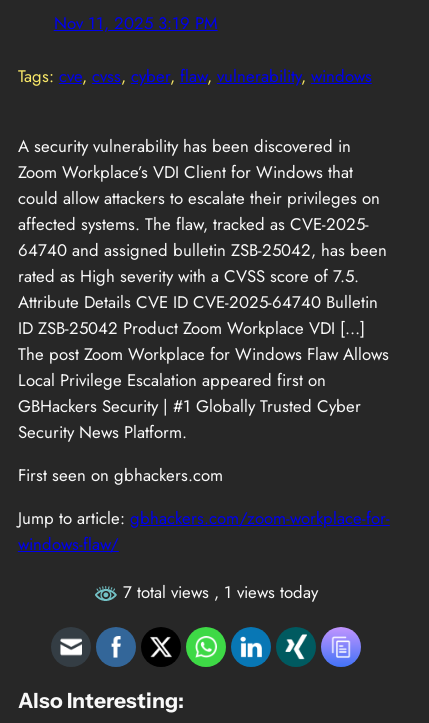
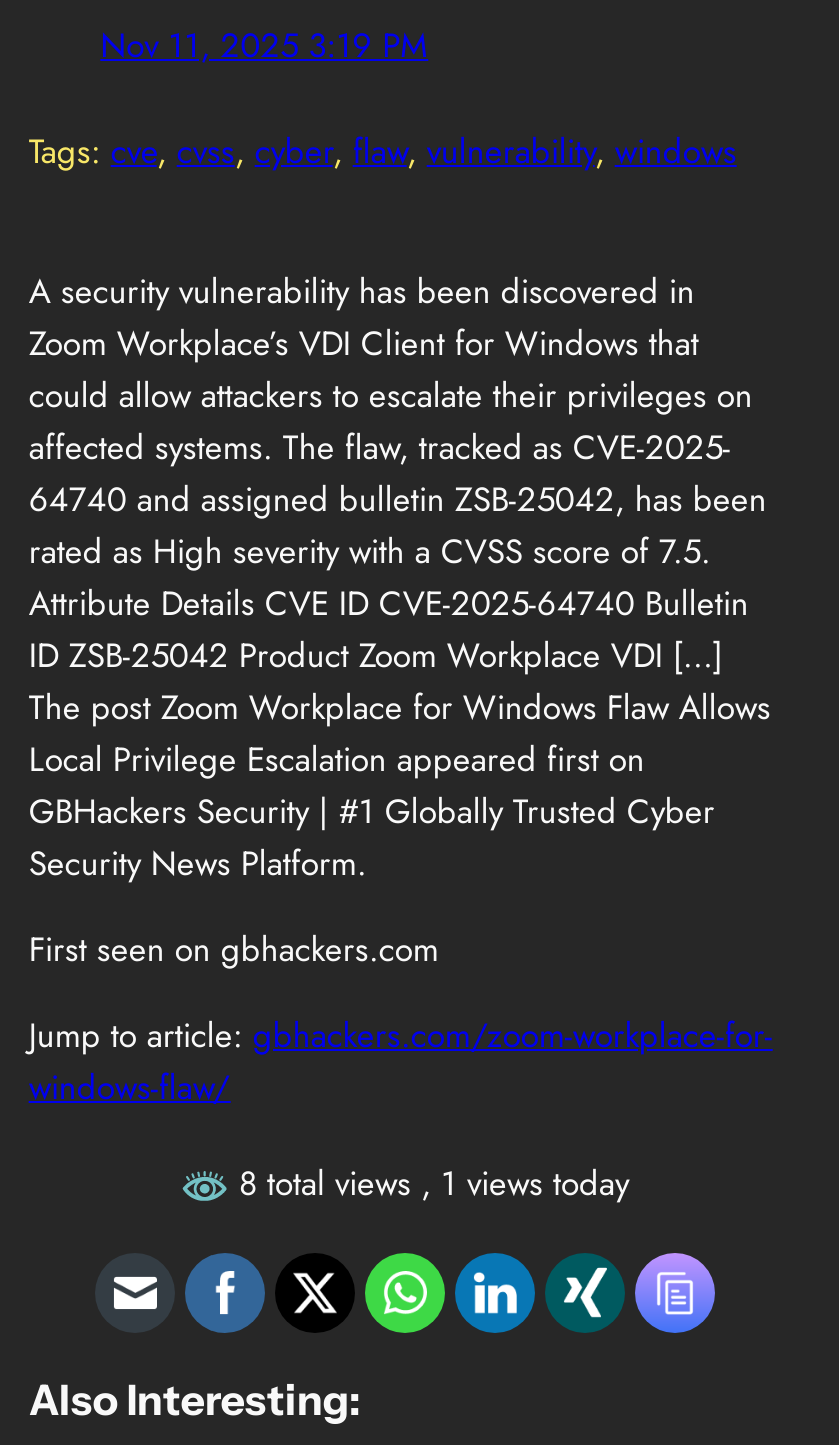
[118,580,318,604] 7 total views, 1 views today -> [229,1158,629,1206] 8 total views, 1 views today

